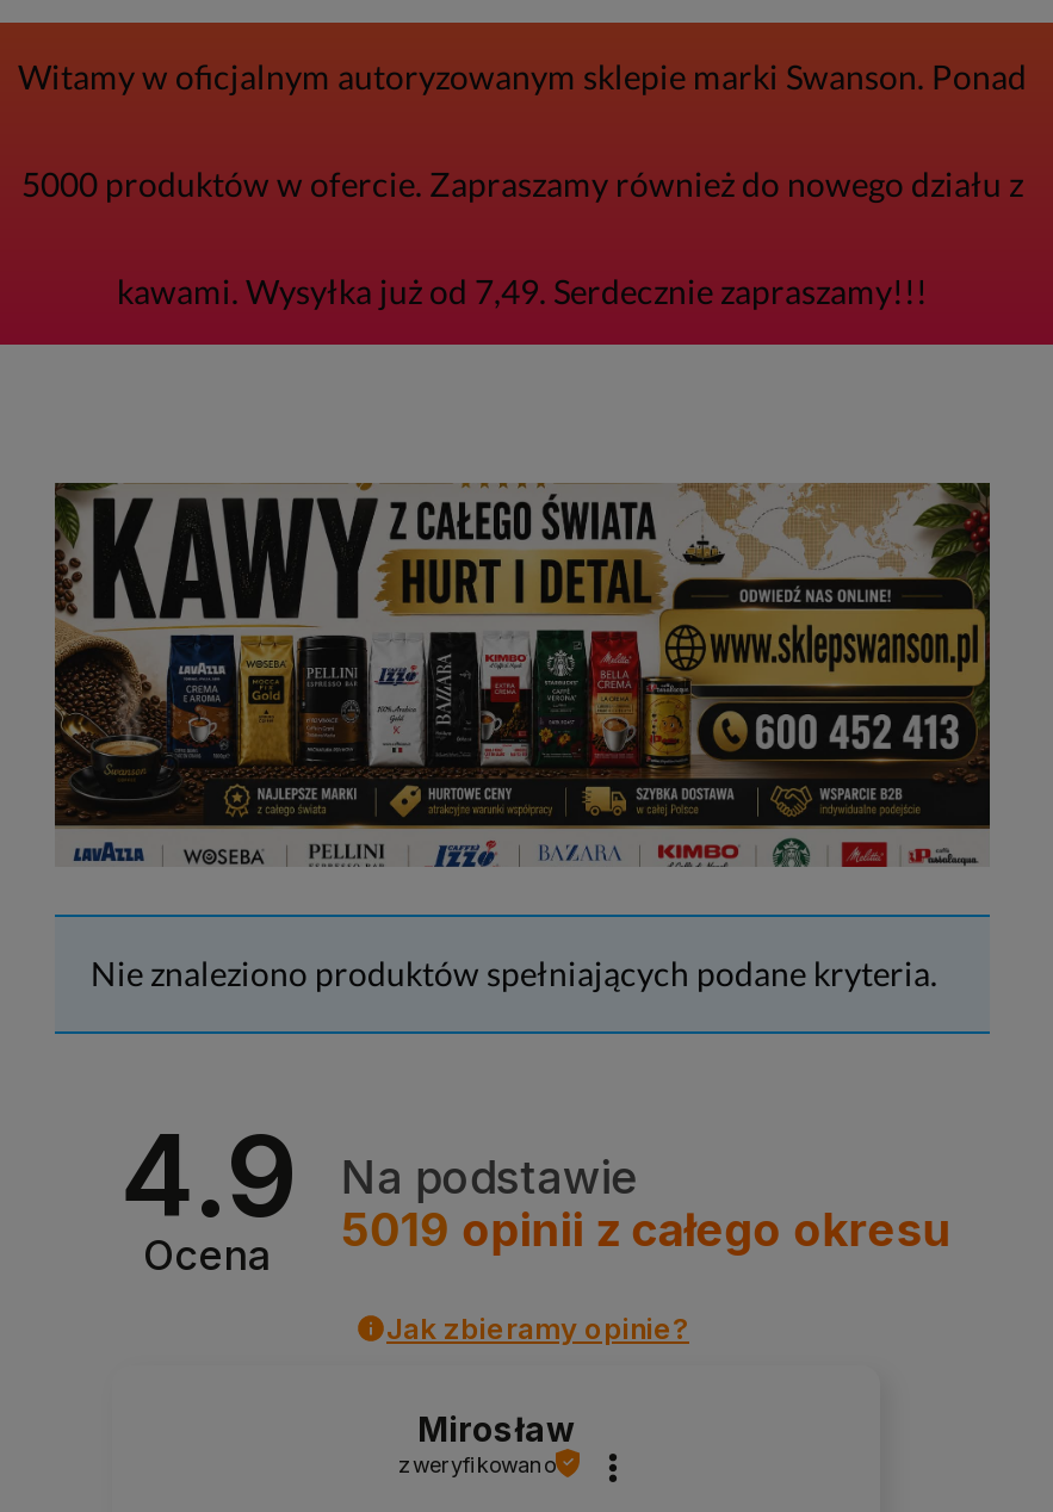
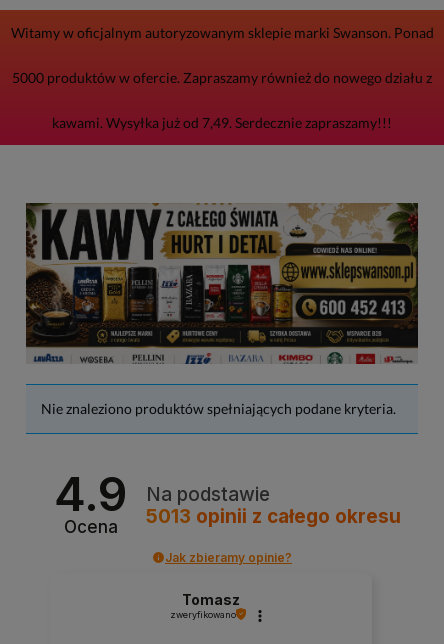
[341,1204,951,1259] 5019 opinii z całego okresu -> [146,505,401,528] 5013 opinii z całego okresu
[417,1408,575,1449] Mirosław -> [182,591,240,608] Tomasz

